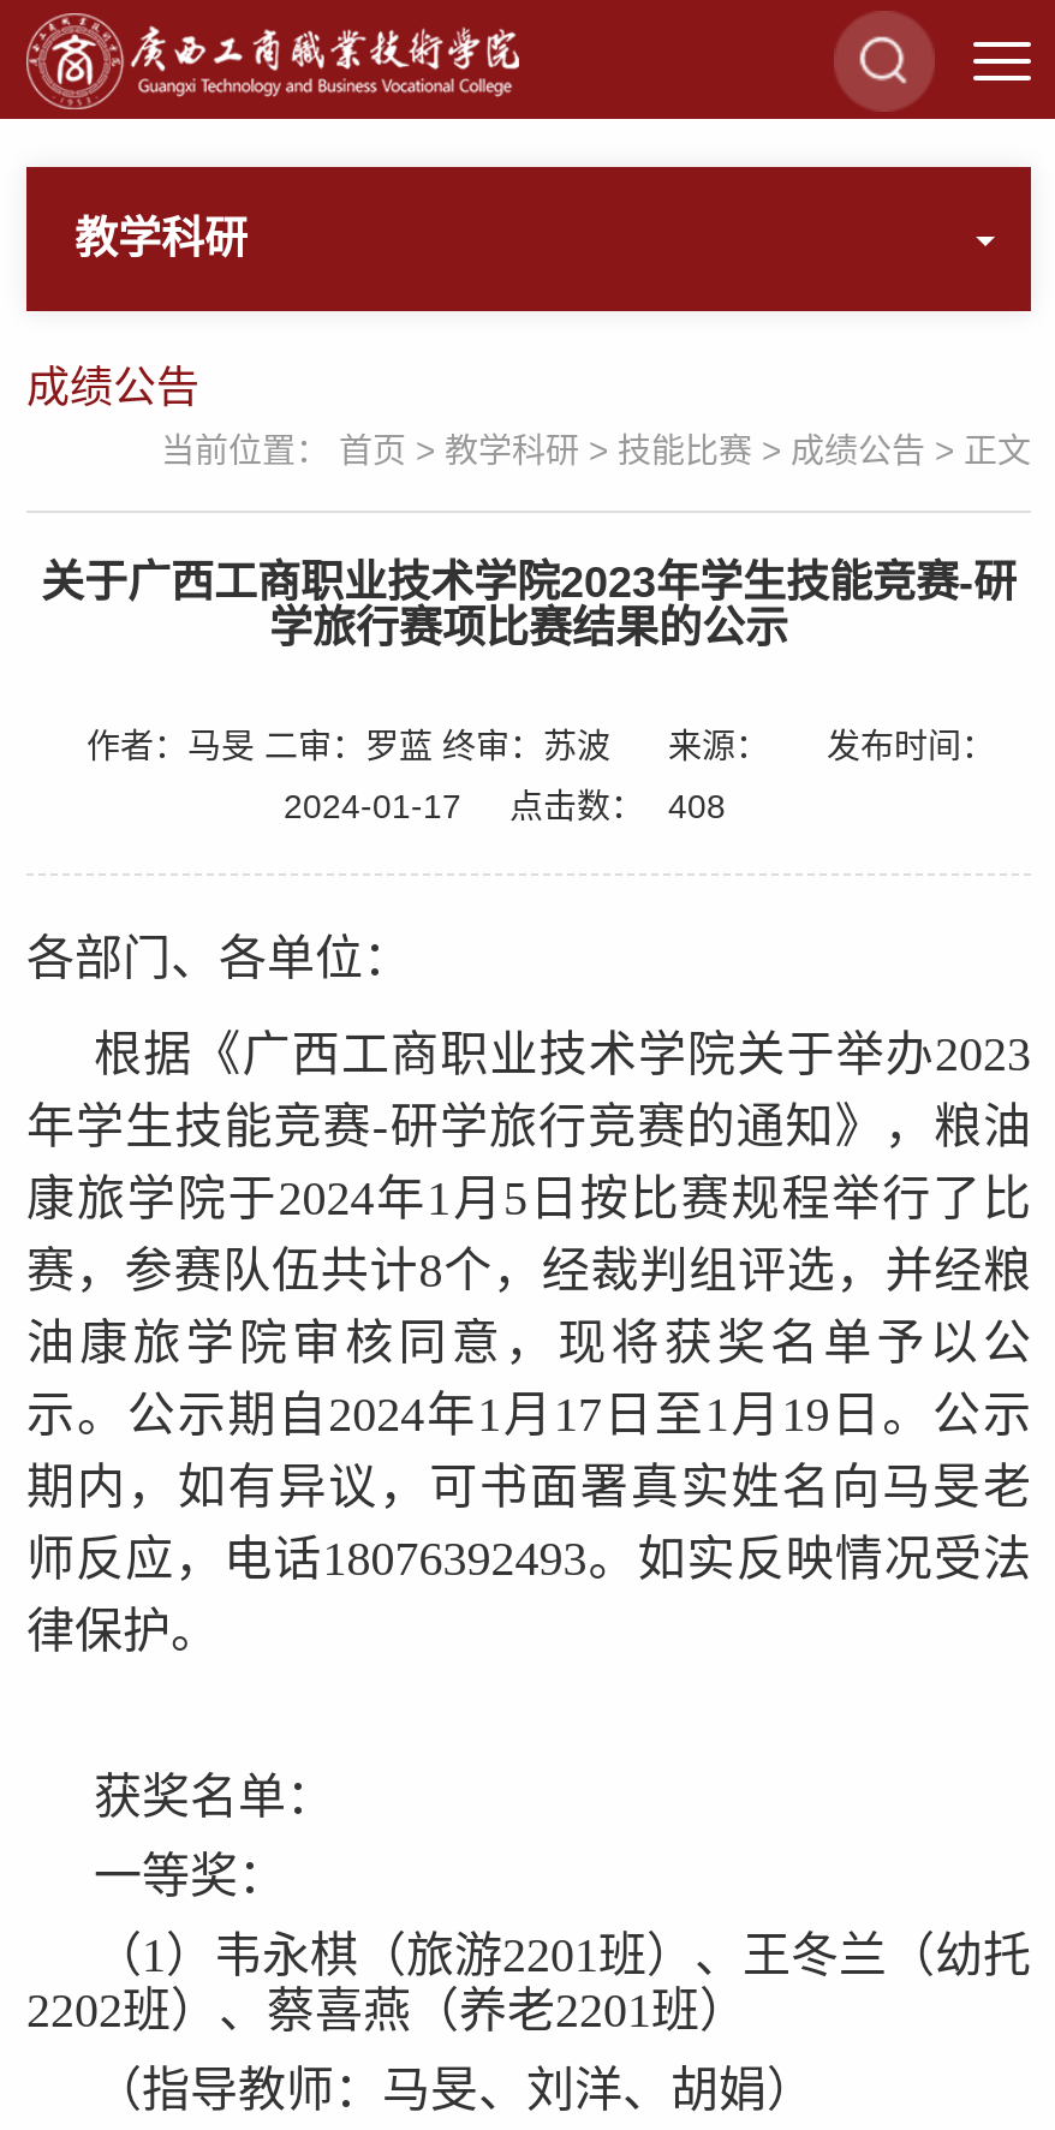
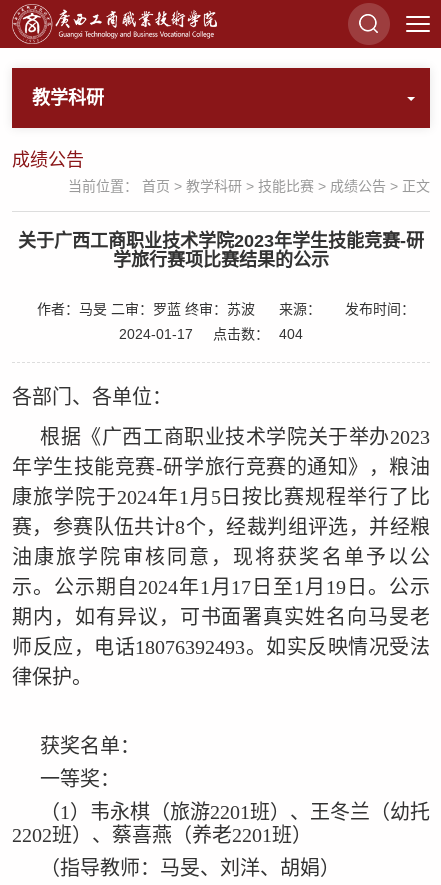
[284,787,726,825] 2024-01-17 点击数： 408 -> [119,326,303,342] 2024-01-17 点击数： 404

